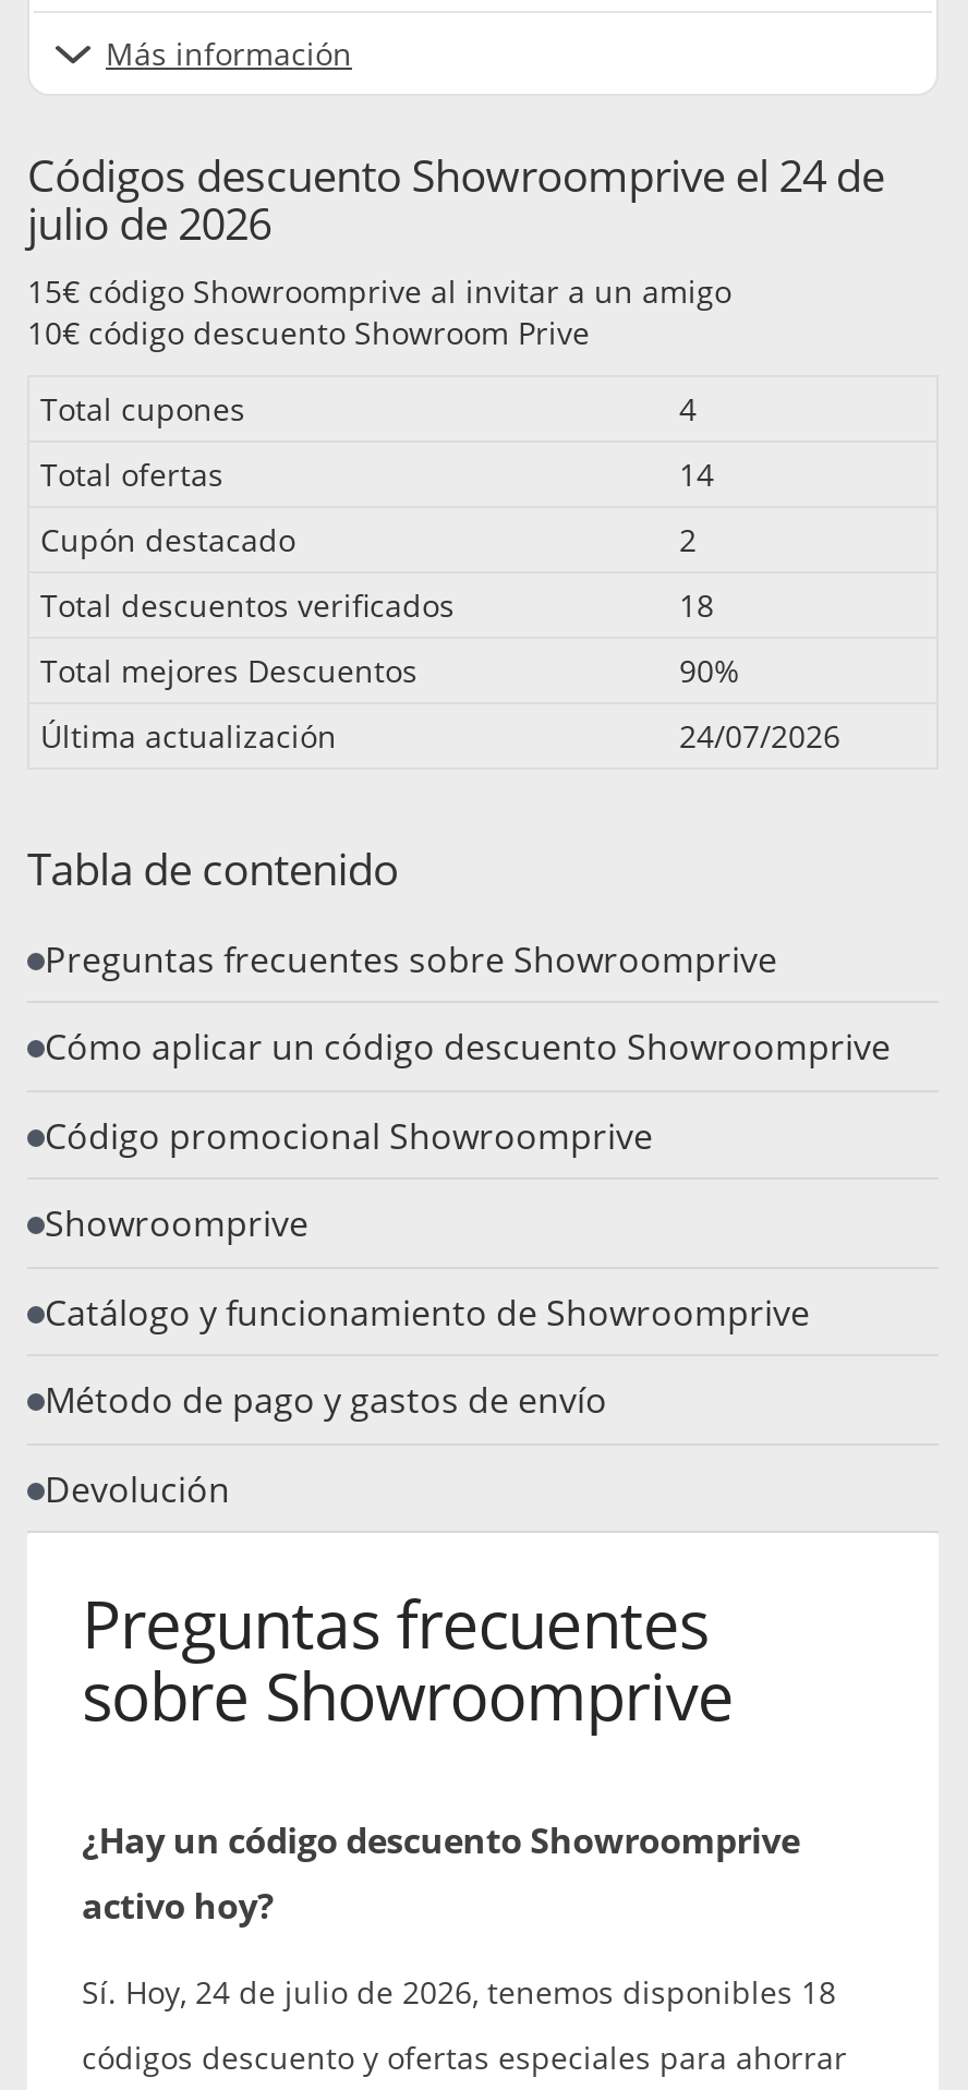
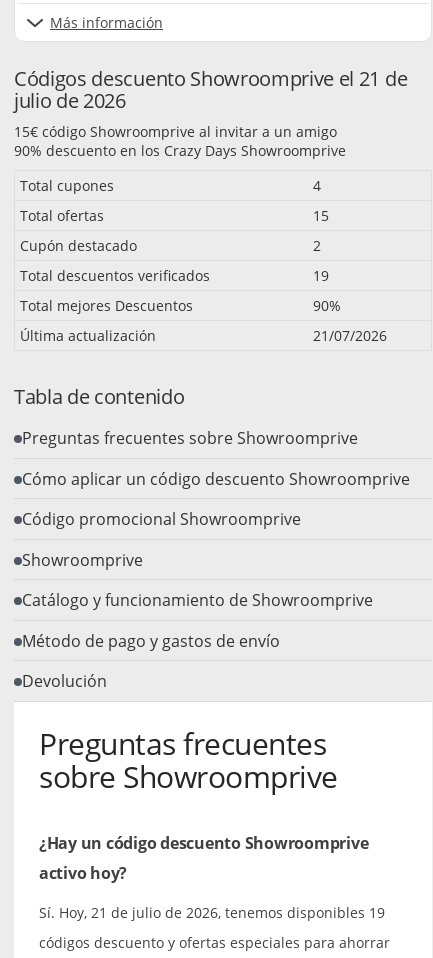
[27,145,884,204] Códigos descuento Showroomprive el 24 de -> [14,65,407,92] Códigos descuento Showroomprive el 21 de
[27,311,590,353] 10€ código descuento Showroom Prive -> [14,141,346,160] 90% descuento en los Crazy Days Showroomprive
[679,453,714,494] 14 -> [313,206,329,225] 15
[679,584,714,625] 18 -> [313,266,329,285] 19
[679,715,840,756] 24/07/2026 -> [313,326,387,345] 21/07/2026
[82,1972,836,2013] Sí. Hoy, 24 de julio de 2026, tenemos disponibles 18 -> [39,903,385,922] Sí. Hoy, 21 de julio de 2026, tenemos disponibles 19

